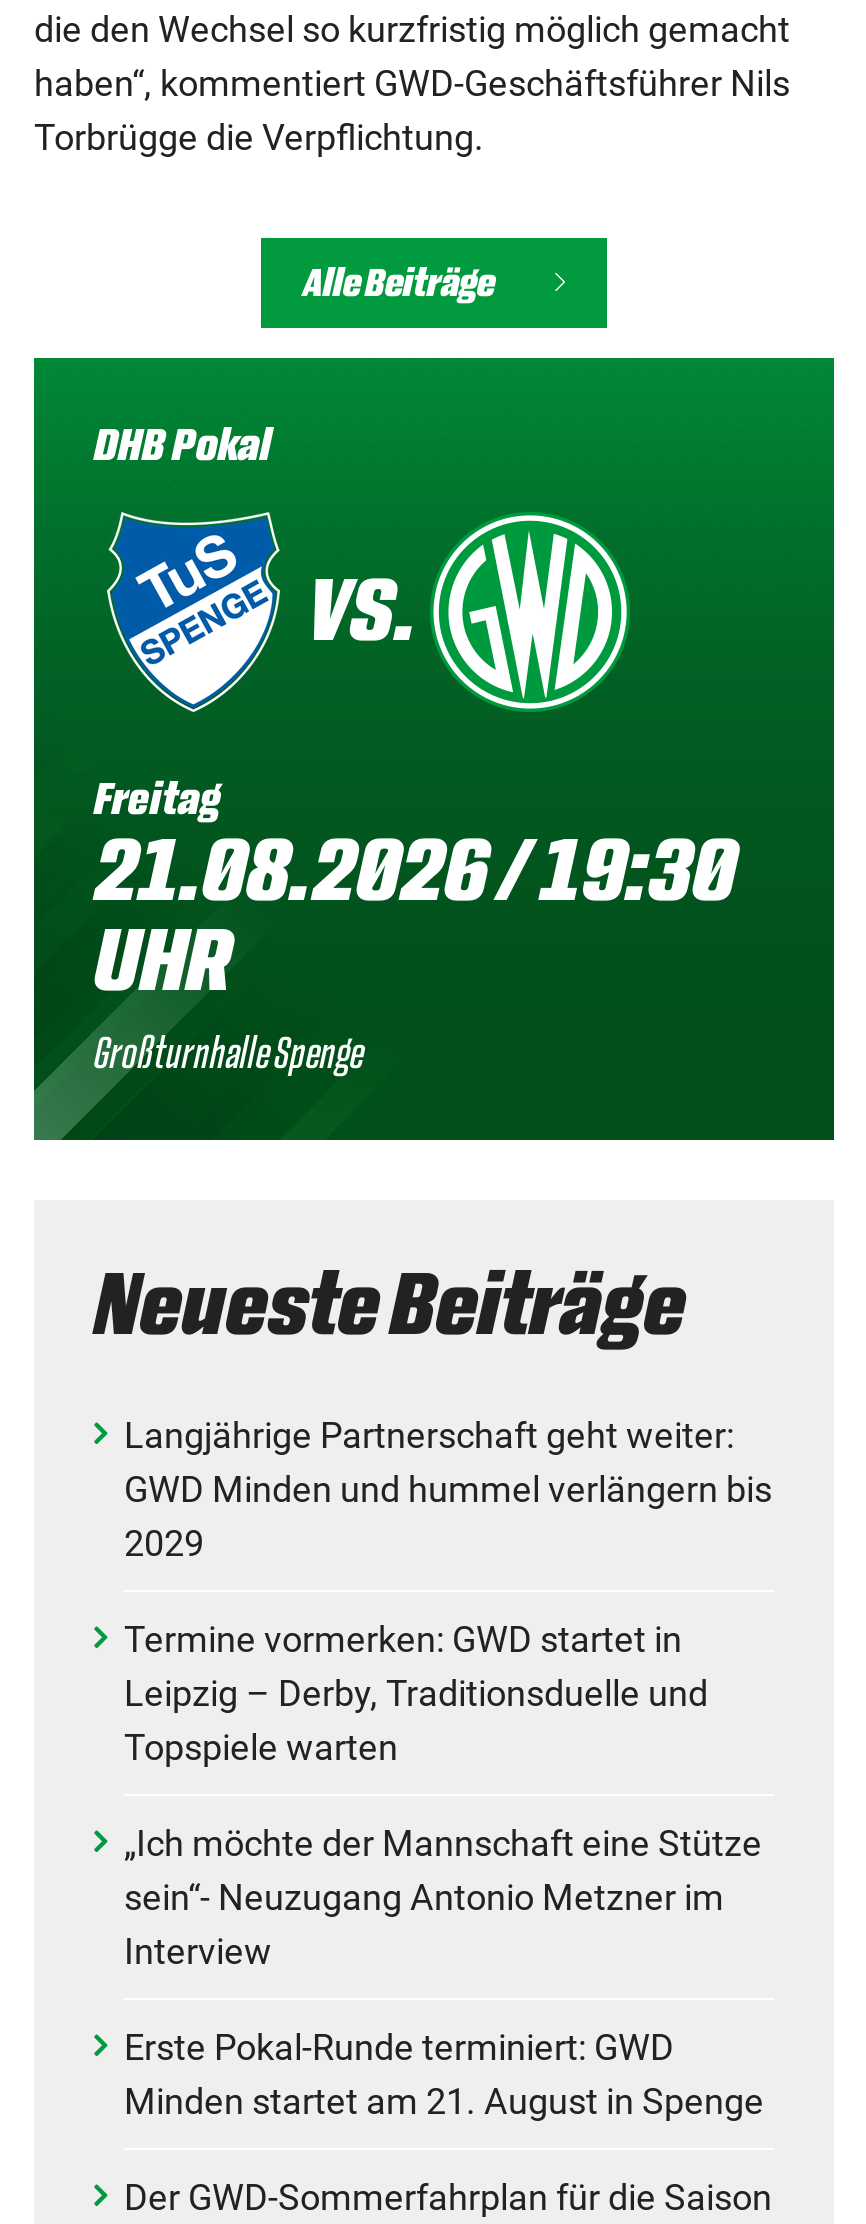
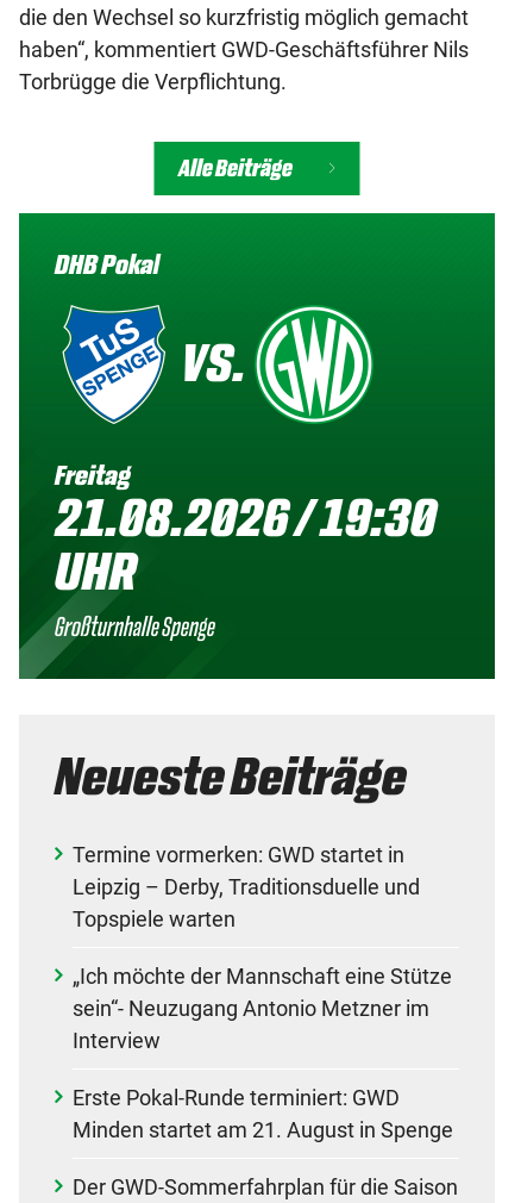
[124,1413,772,1563] Langjährige Partnerschaft geht weiter: | GWD Minden und hummel verlängern bis | 2029 -> none

